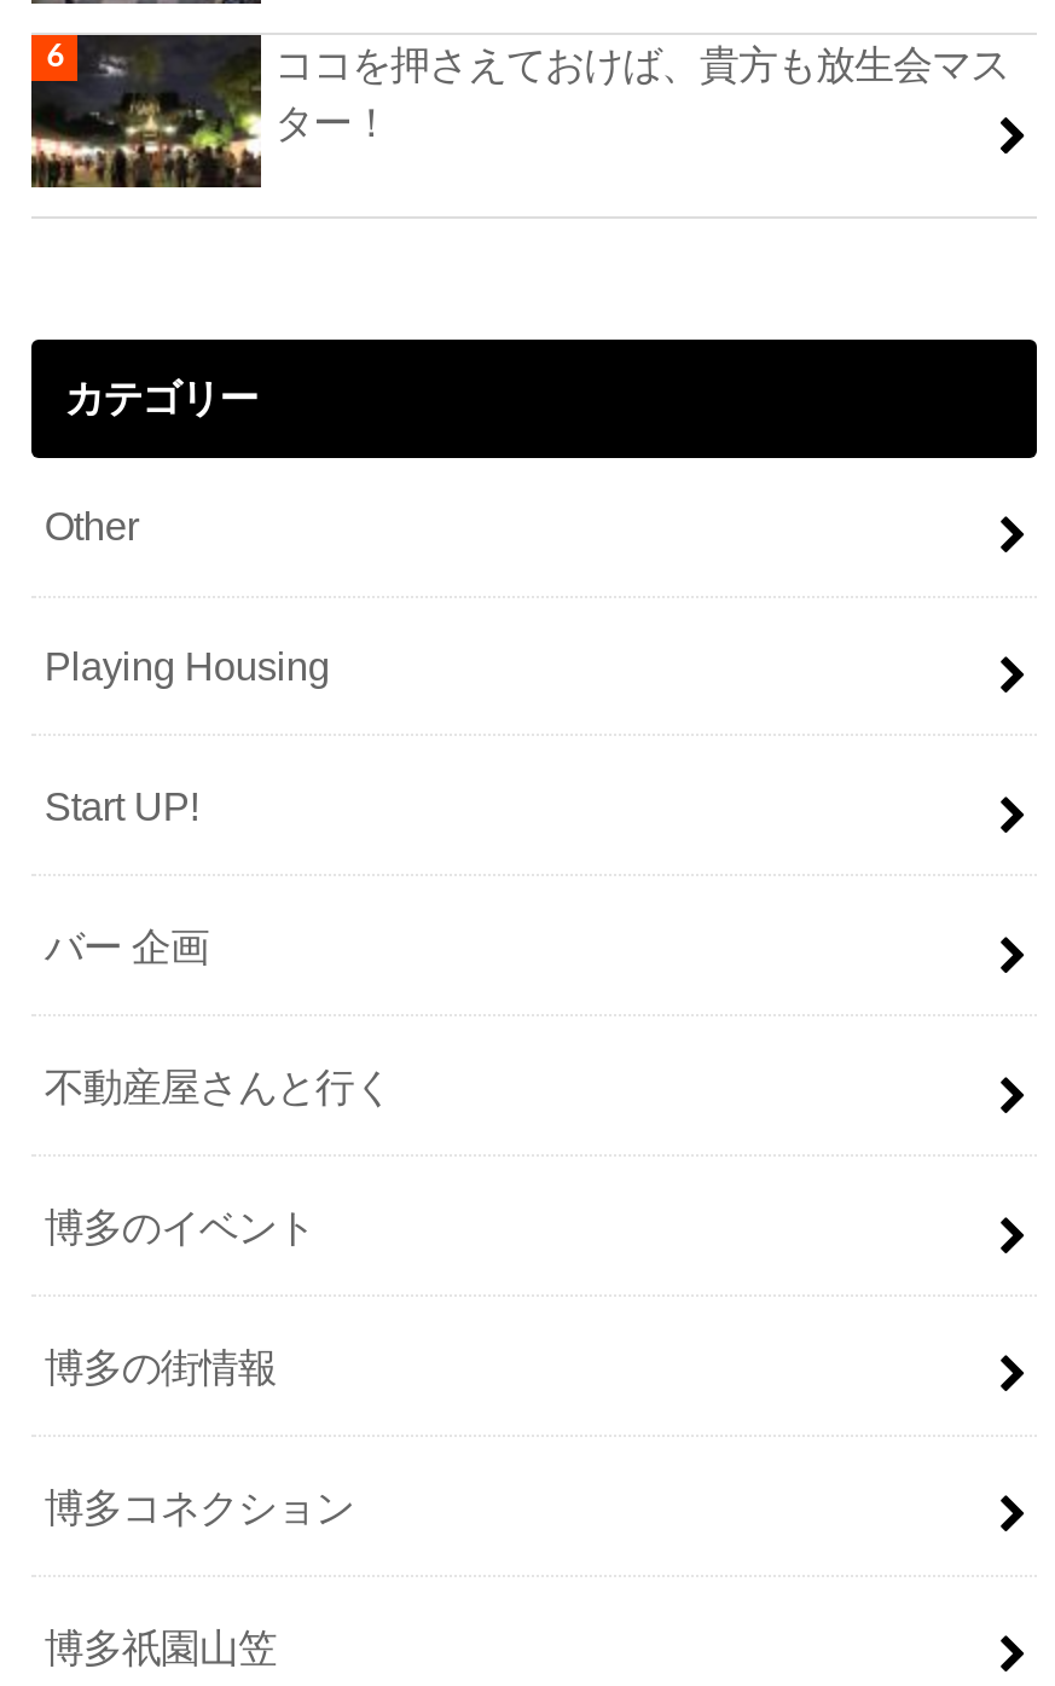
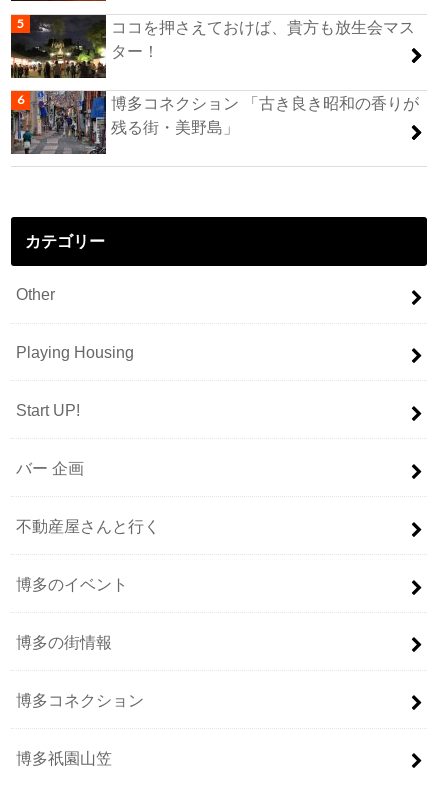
none -> [10,90,419,155] [image] | 博多コネクション 「古き良き昭和の香りが | 残る街・美野島」

